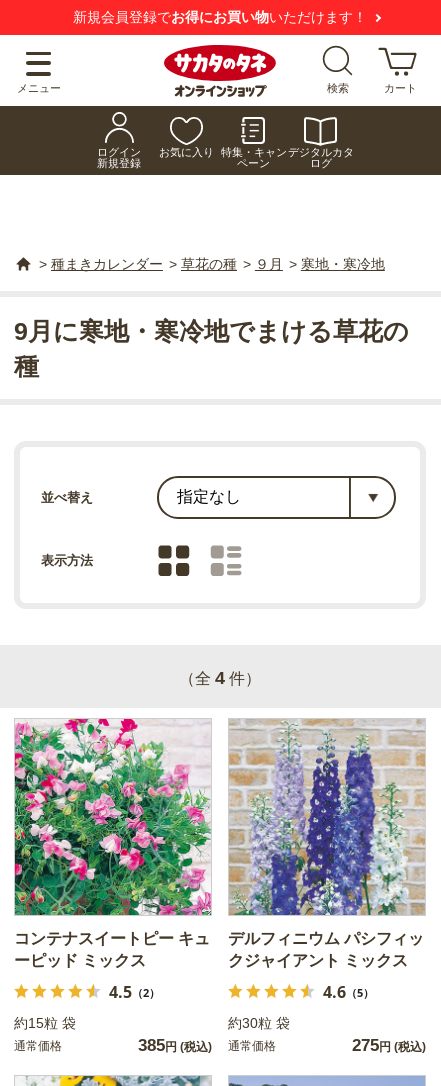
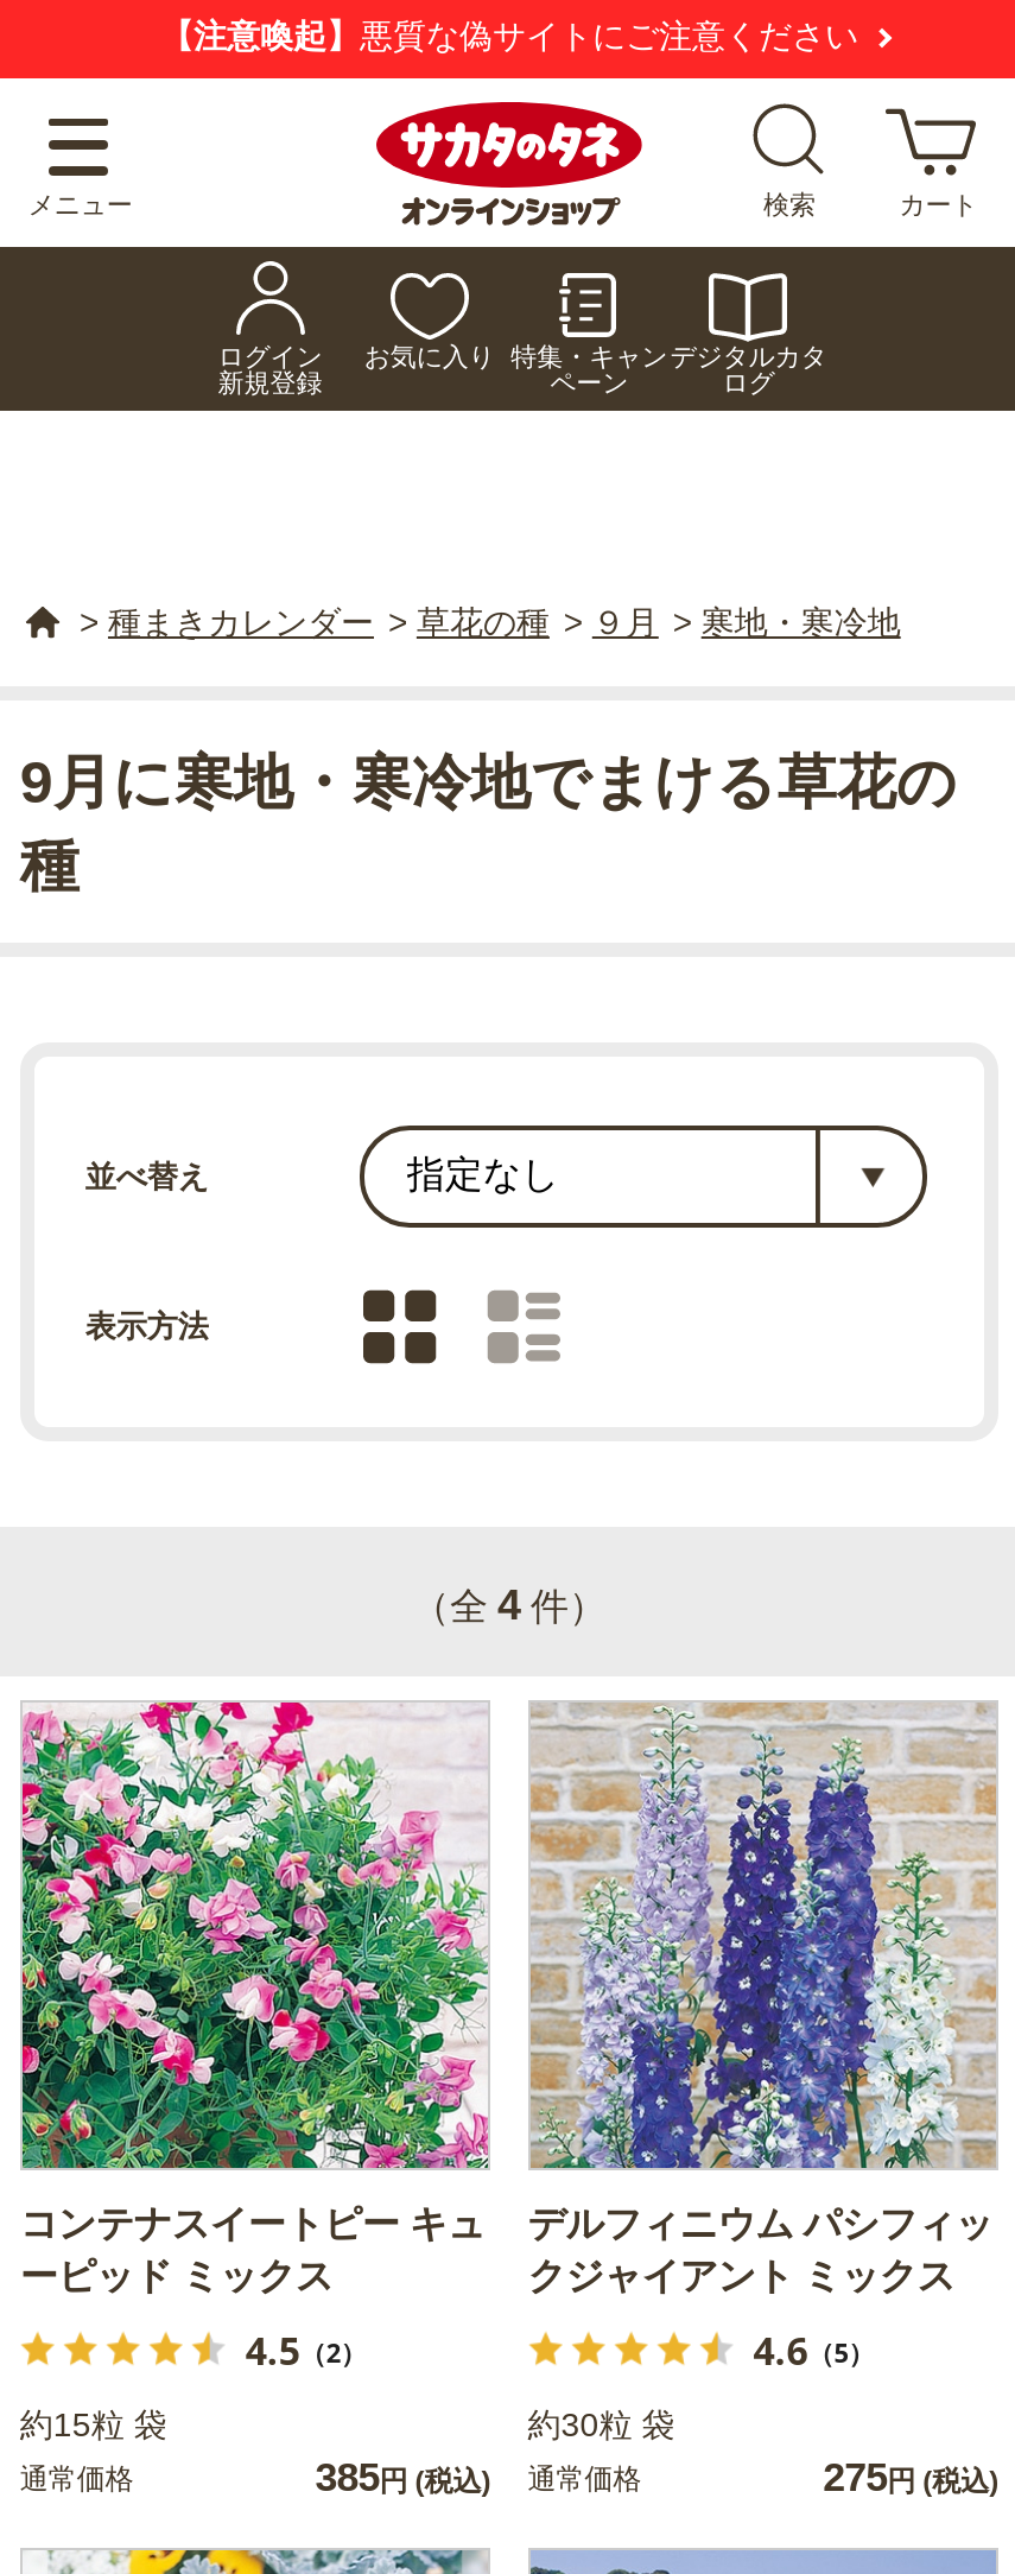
[73,9,367,25] 新規会員登録でお得にお買い物いただけます！ -> [160,17,858,55] 【注意喚起】悪質な偽サイトにご注意ください

